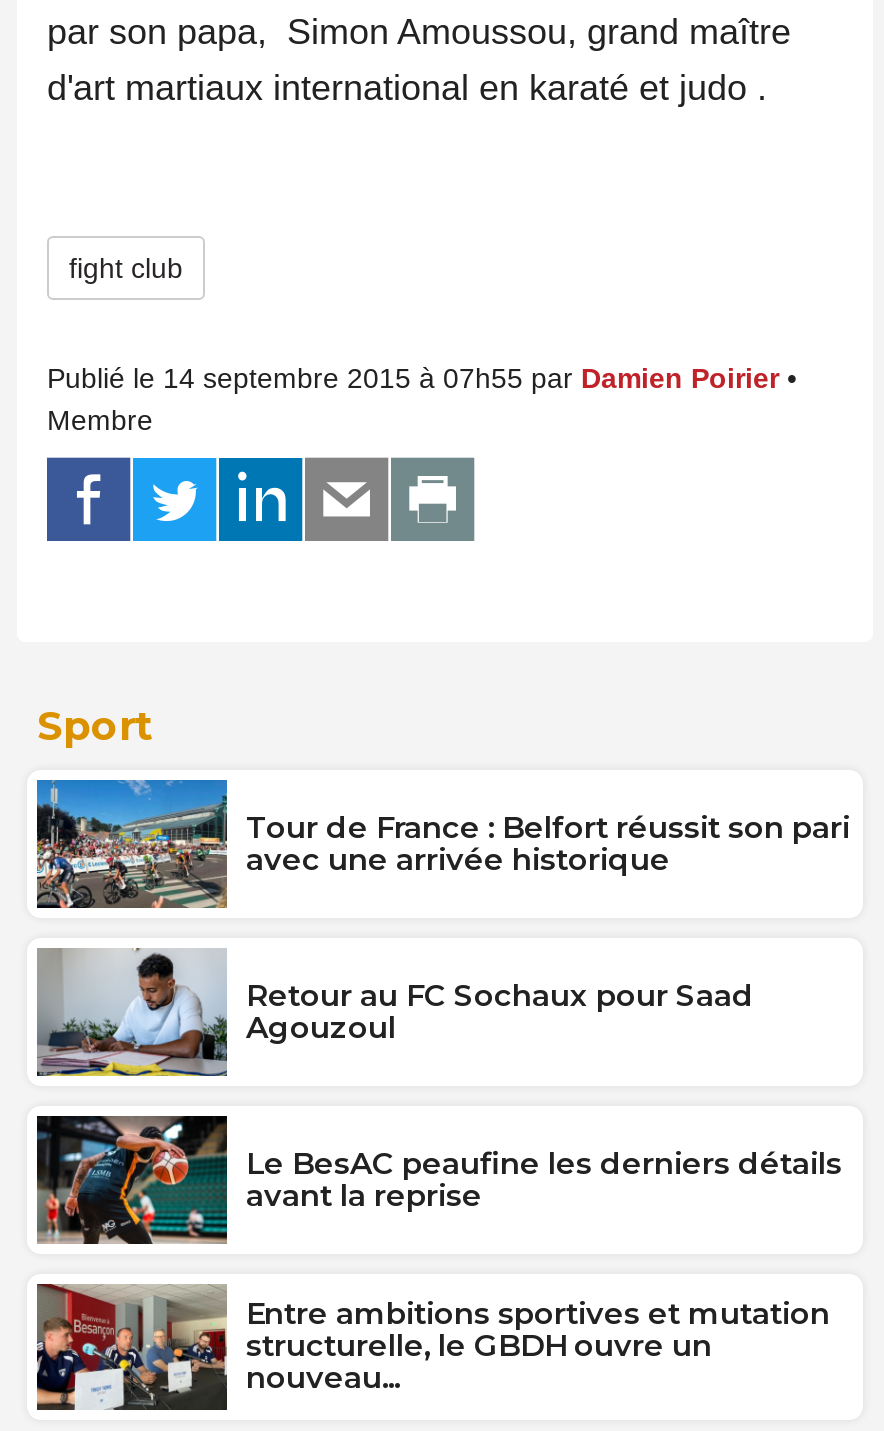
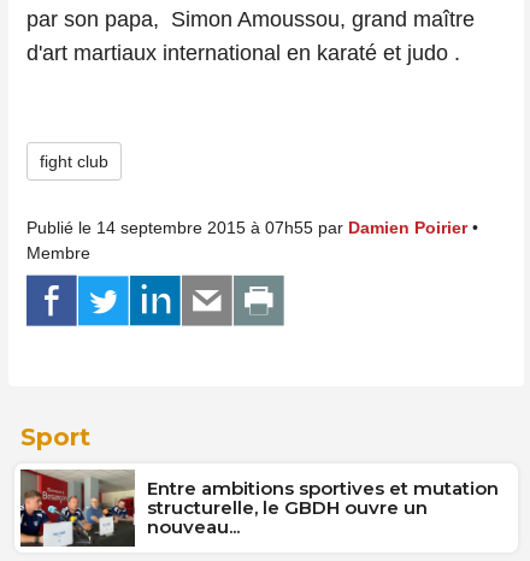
[35,778,850,910] [image] | Tour de France : Belfort réussit son pari | avec une arrivée historique -> none
[35,948,754,1078] [image] | Retour au FC Sochaux pour Saad | Agouzoul -> none
[35,1114,842,1246] [image] | Le BesAC peaufine les derniers détails | avant la reprise -> none

